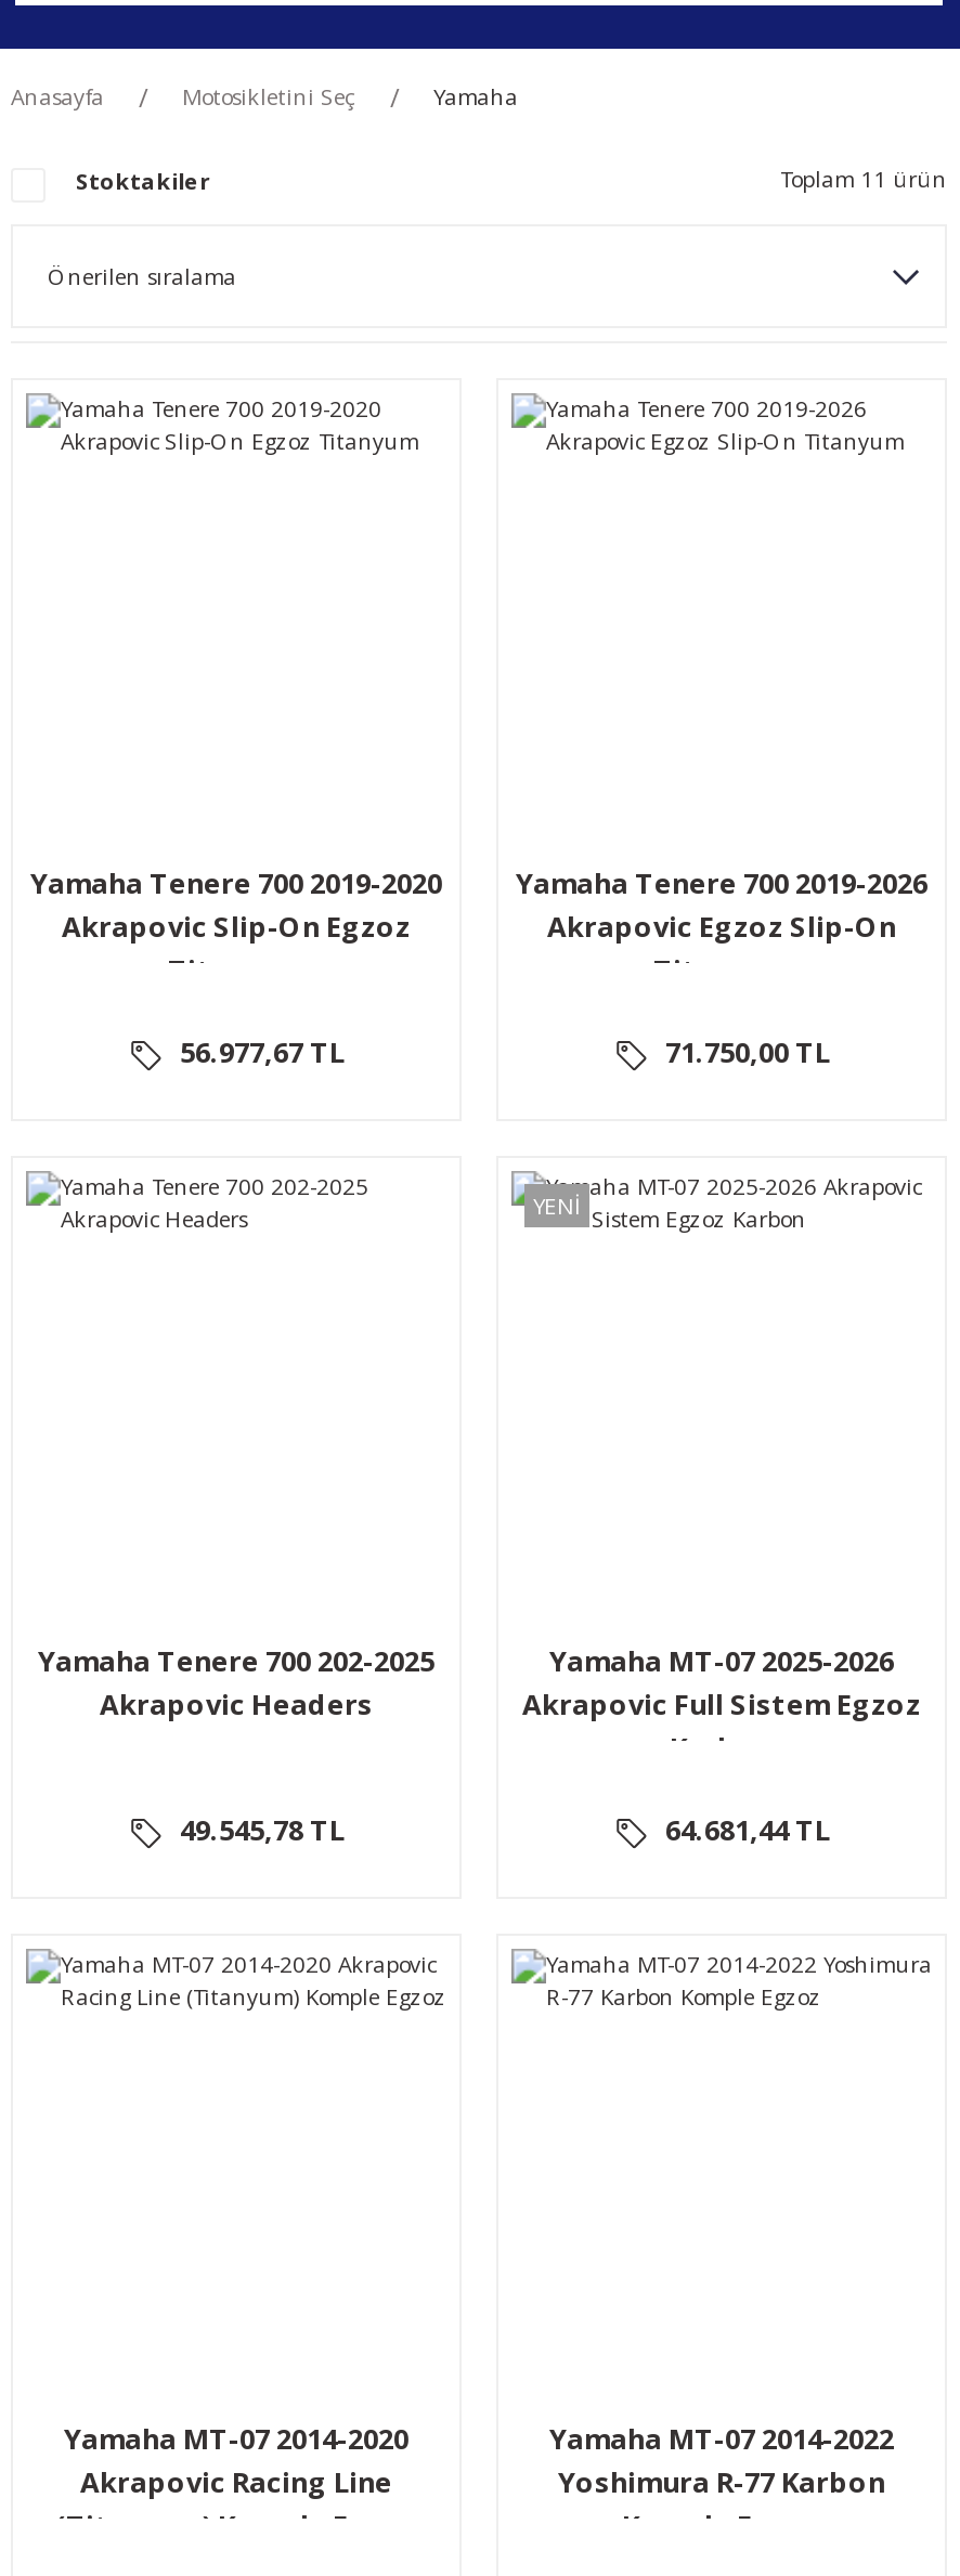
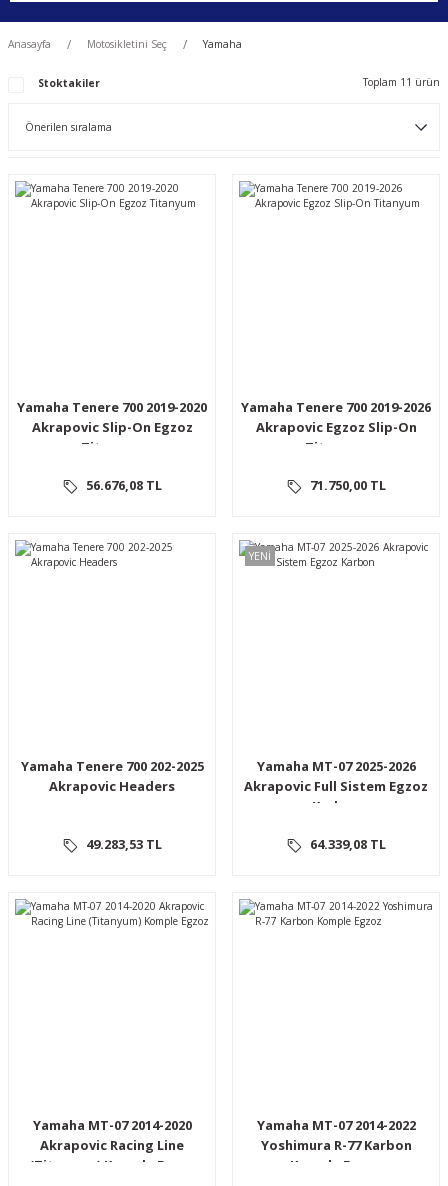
[173,1032,345,1071] 56.977,67 TL -> [83,476,162,494] 56.676,08 TL
[173,1810,345,1849] 49.545,78 TL -> [83,835,162,853] 49.283,53 TL
[659,1810,830,1849] 64.681,44 TL -> [307,835,386,853] 64.339,08 TL

